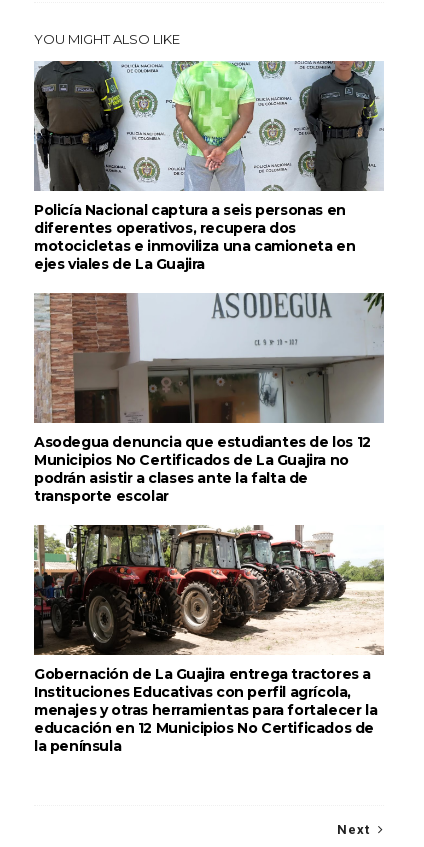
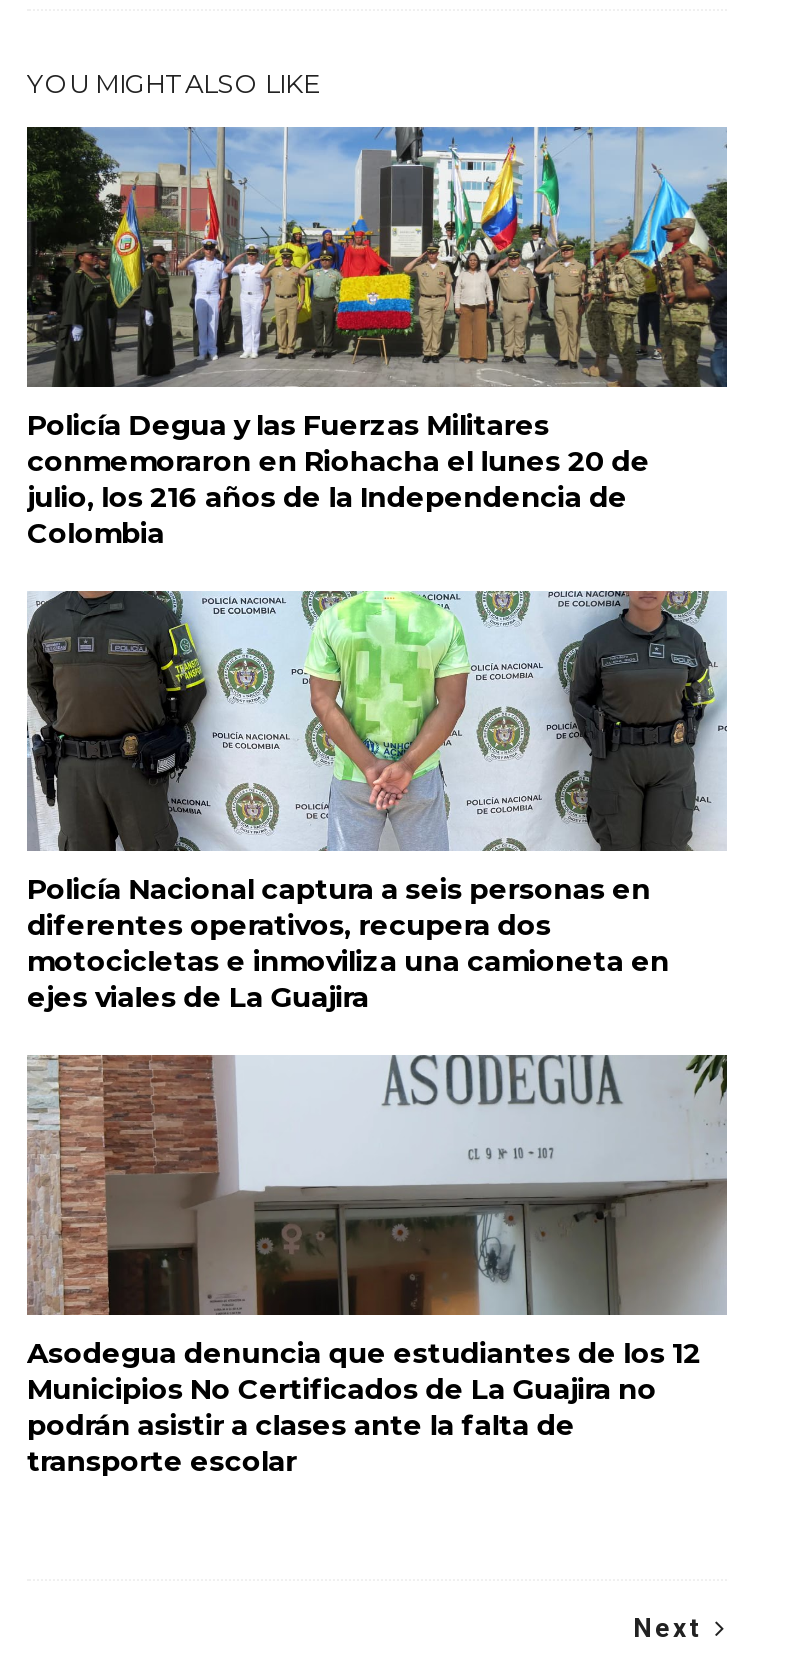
none -> [25,125,729,551] [image] | Policía Degua y las Fuerzas Militares | conmemoraron en Riohacha el lunes 20 de | julio, los 216 años de la Independencia de | Colombia
moved [32,59,385,505] -> [23,587,729,1479]: [image] | Policía Nacional captura a seis personas en | diferentes operativos, recupera dos | ... | podrán asistir a clases ante la falta de | transporte escolar
[33,524,384,755] [image] | Gobernación de La Guajira entrega tractores a | Instituciones Educativas con perfil agrícola, | menajes y otras herramientas para fortalecer la | educación en 12 Municipios No Certificados de | la península -> none

